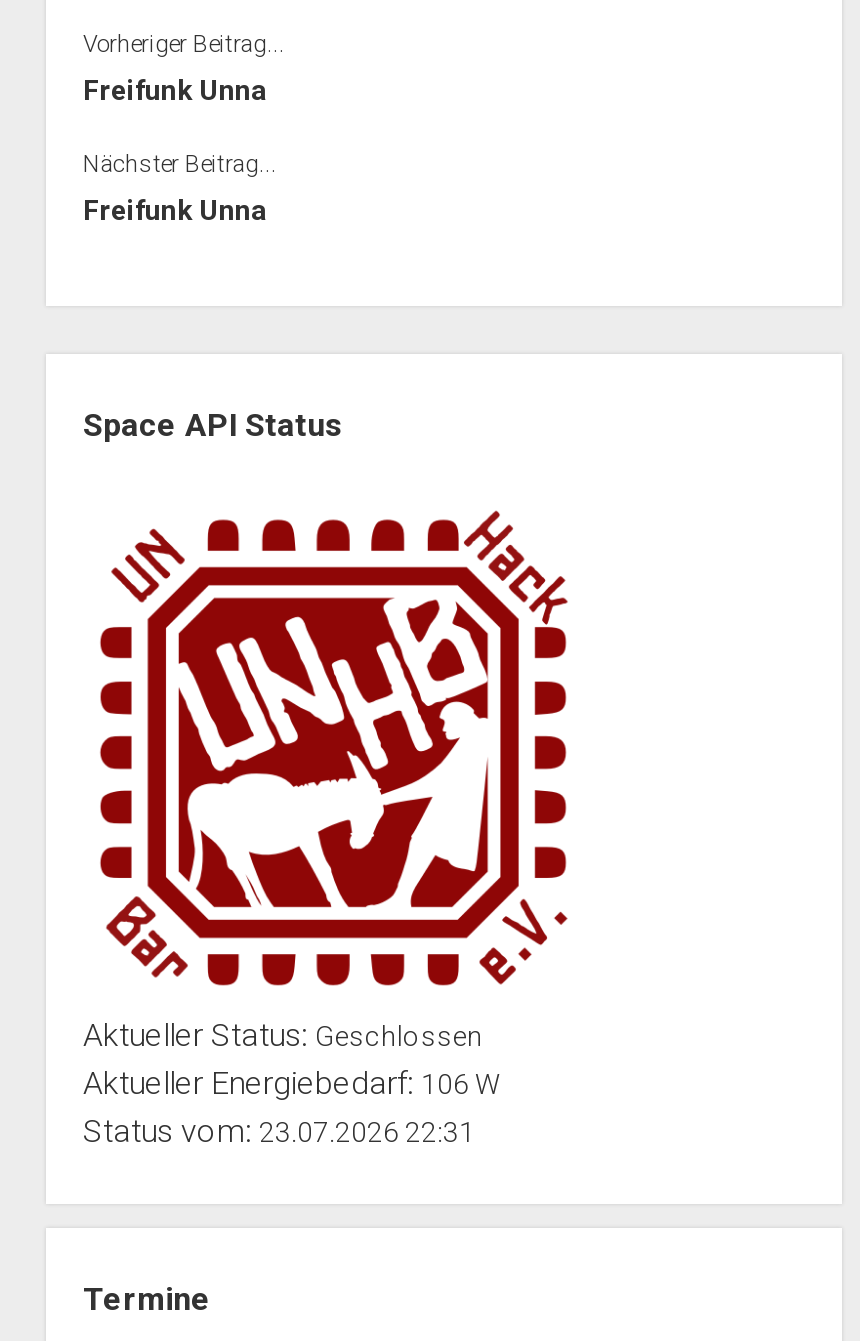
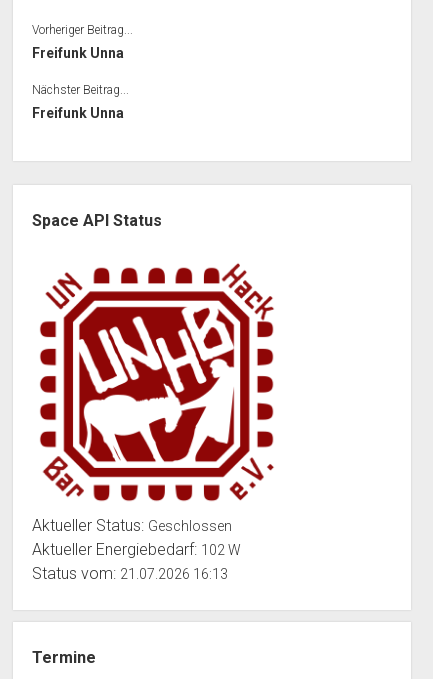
[83,1064,501,1102] Aktueller Energiebedarf: 106 W -> [31,540,240,559] Aktueller Energiebedarf: 102 W
[83,1112,475,1150] Status vom: 23.07.2026 22:31 -> [31,564,227,583] Status vom: 21.07.2026 16:13

